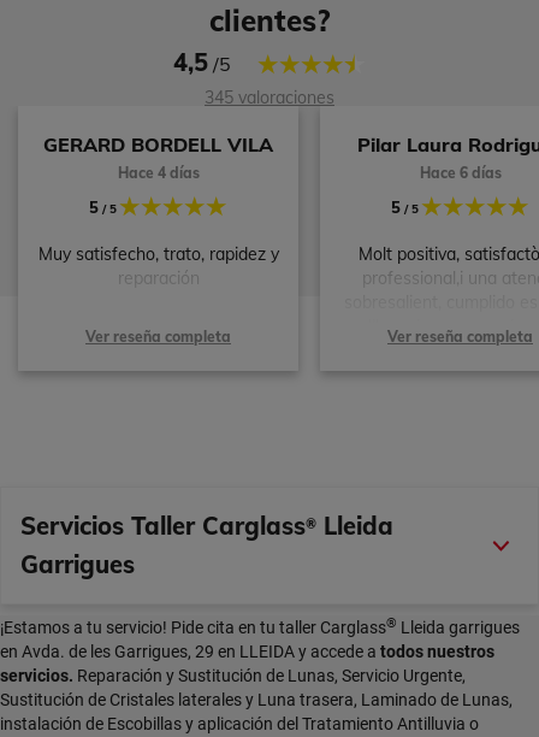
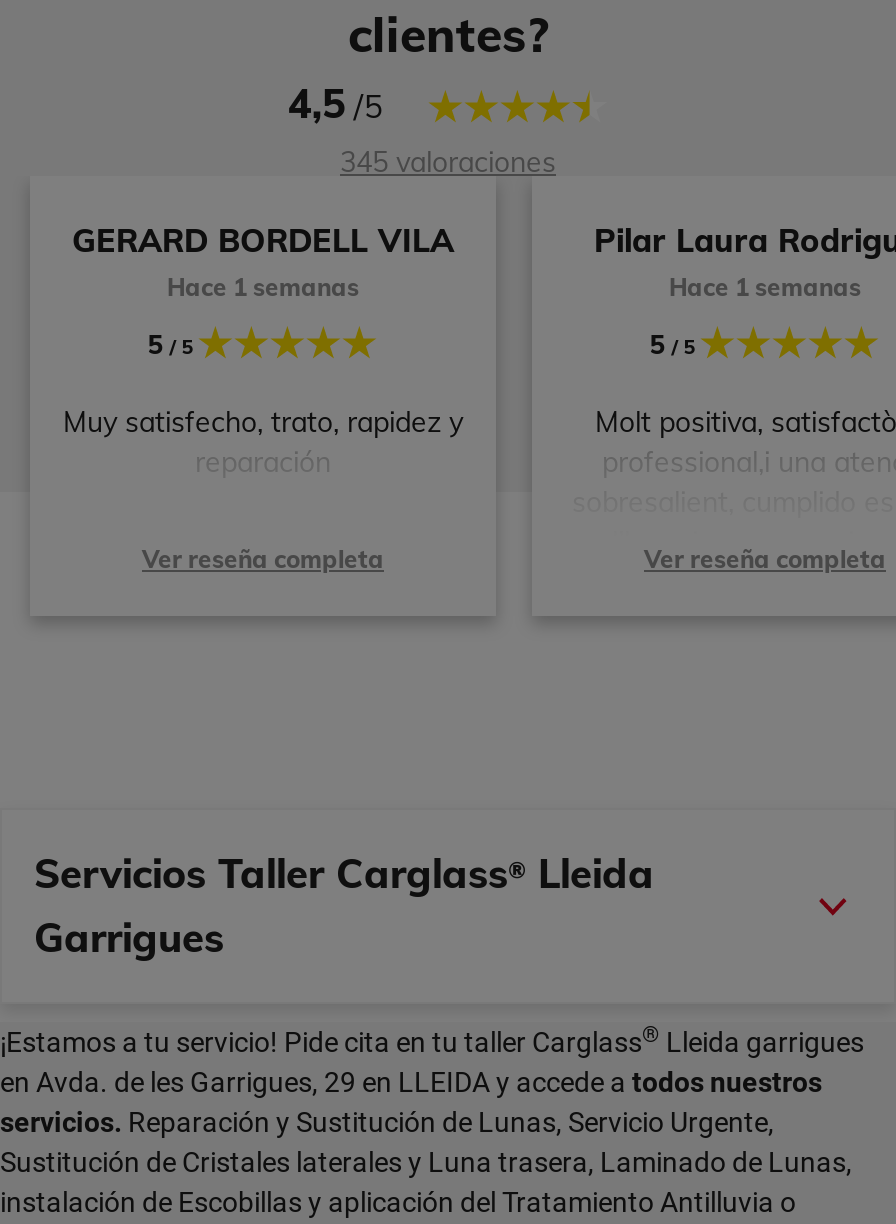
[117,164,199,182] Hace 4 días -> [167,273,359,303] Hace 1 semanas
[419,164,501,182] Hace 6 días -> [669,273,861,303] Hace 1 semanas

